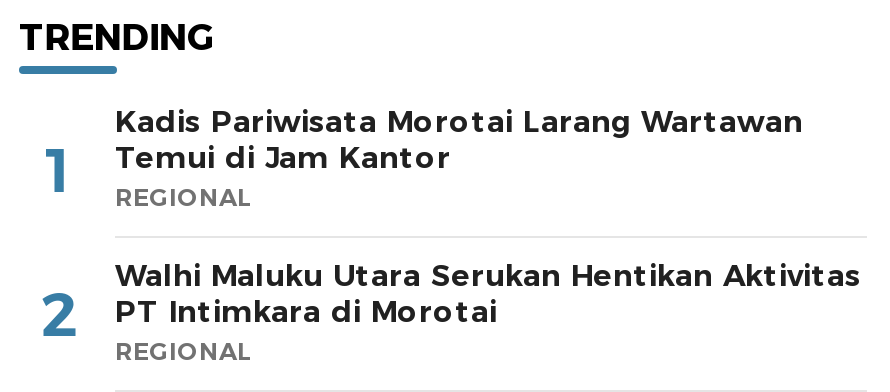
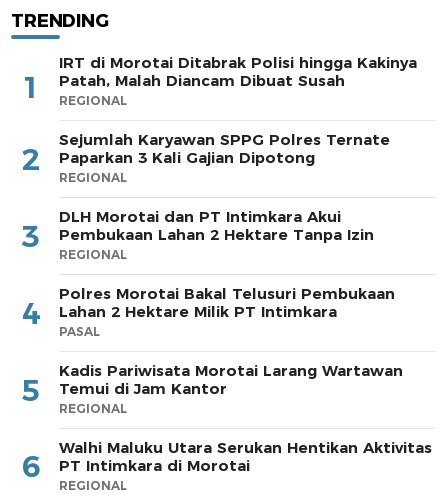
none -> [22,53,417,177] IRT di Morotai Ditabrak Polisi hingga Kakinya | Patah, Malah Diancam Dibuat Susah | REGIONAL | 2
none -> [22,130,390,254] Sejumlah Karyawan SPPG Polres Ternate | Paparkan 3 Kali Gajian Dipotong | REGIONAL | 3
none -> [22,207,374,331] DLH Morotai dan PT Intimkara Akui | Pembukaan Lahan 2 Hektare Tanpa Izin | REGIONAL | 4
none -> [22,284,395,408] Polres Morotai Bakal Telusuri Pembukaan | Lahan 2 Hektare Milik PT Intimkara | PASAL | 5
[41,277,69,351] 2 -> [22,448,36,485] 6

